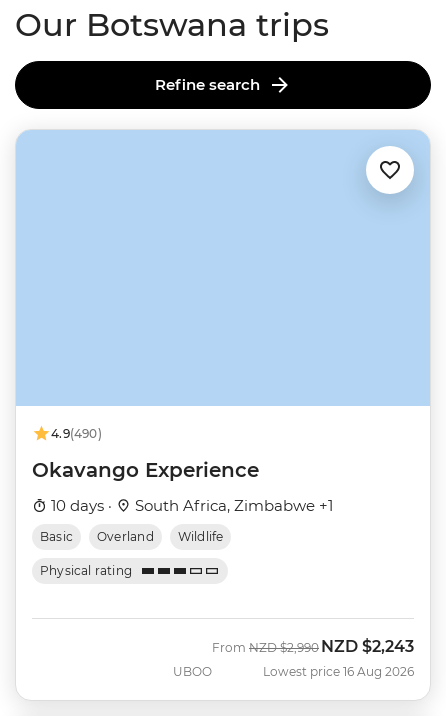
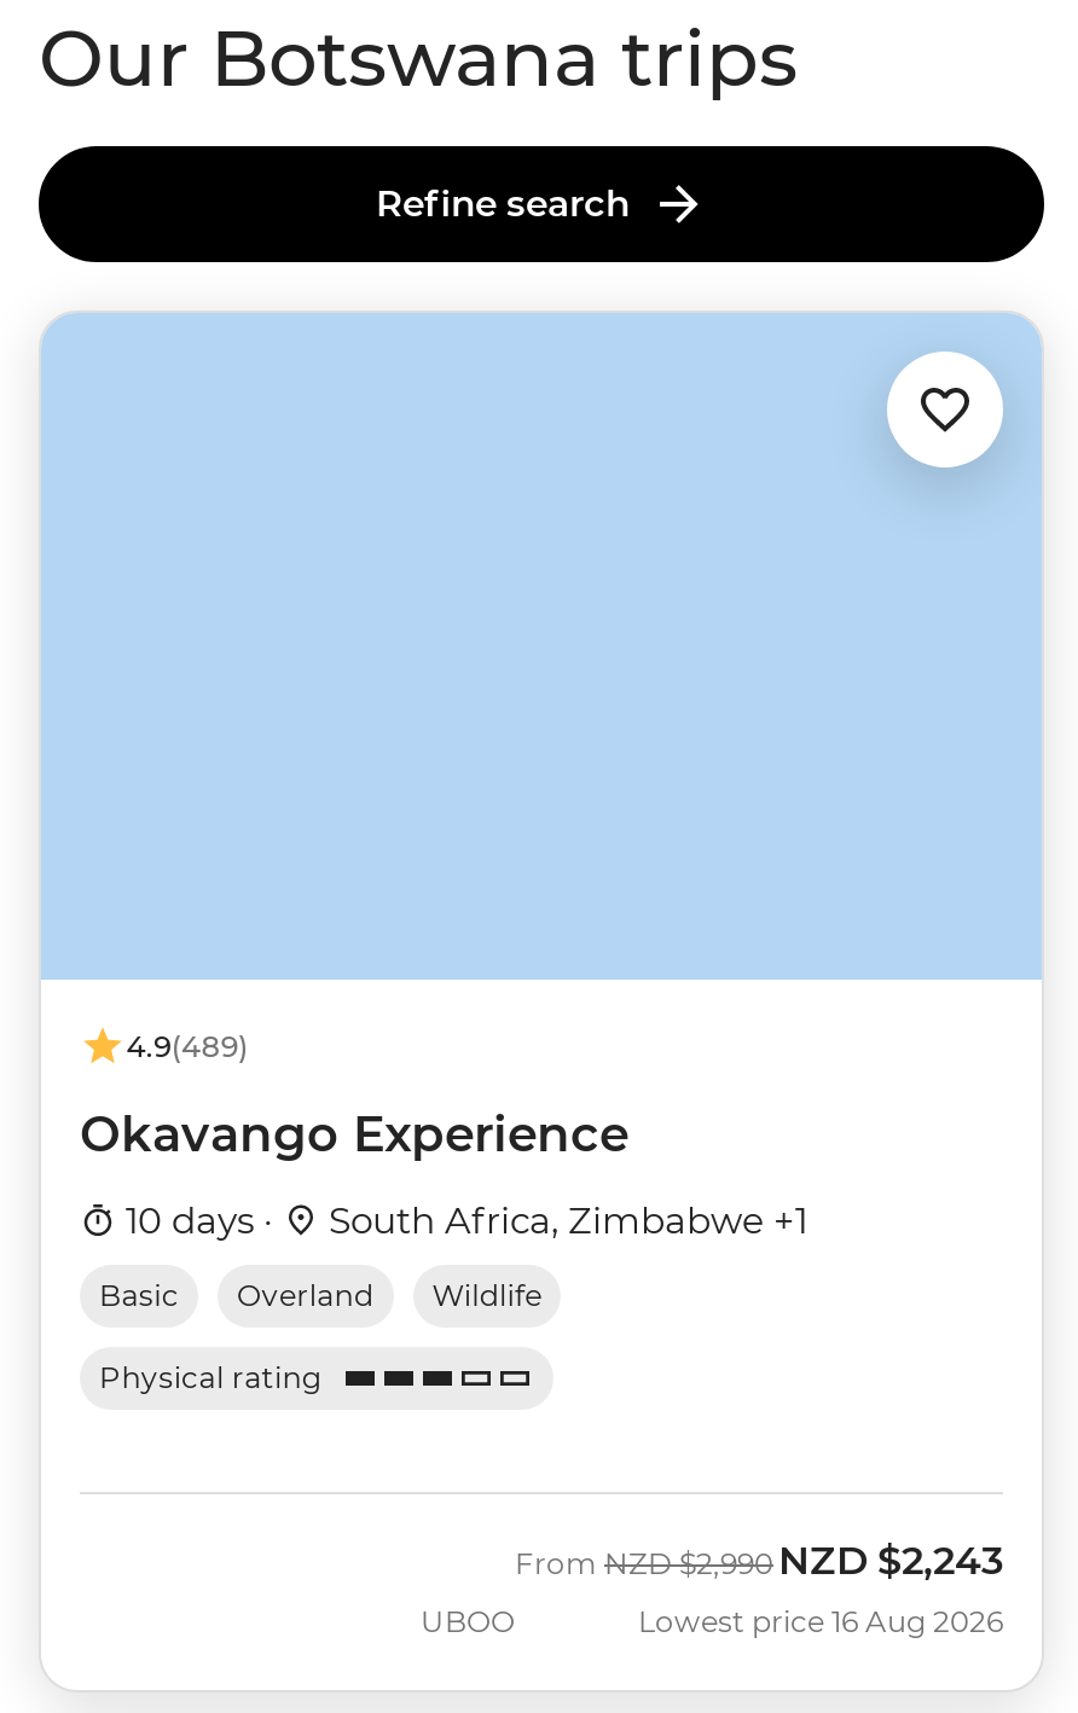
[51,426,102,441] 4.9(490) -> [126,1029,249,1065] 4.9(489)

